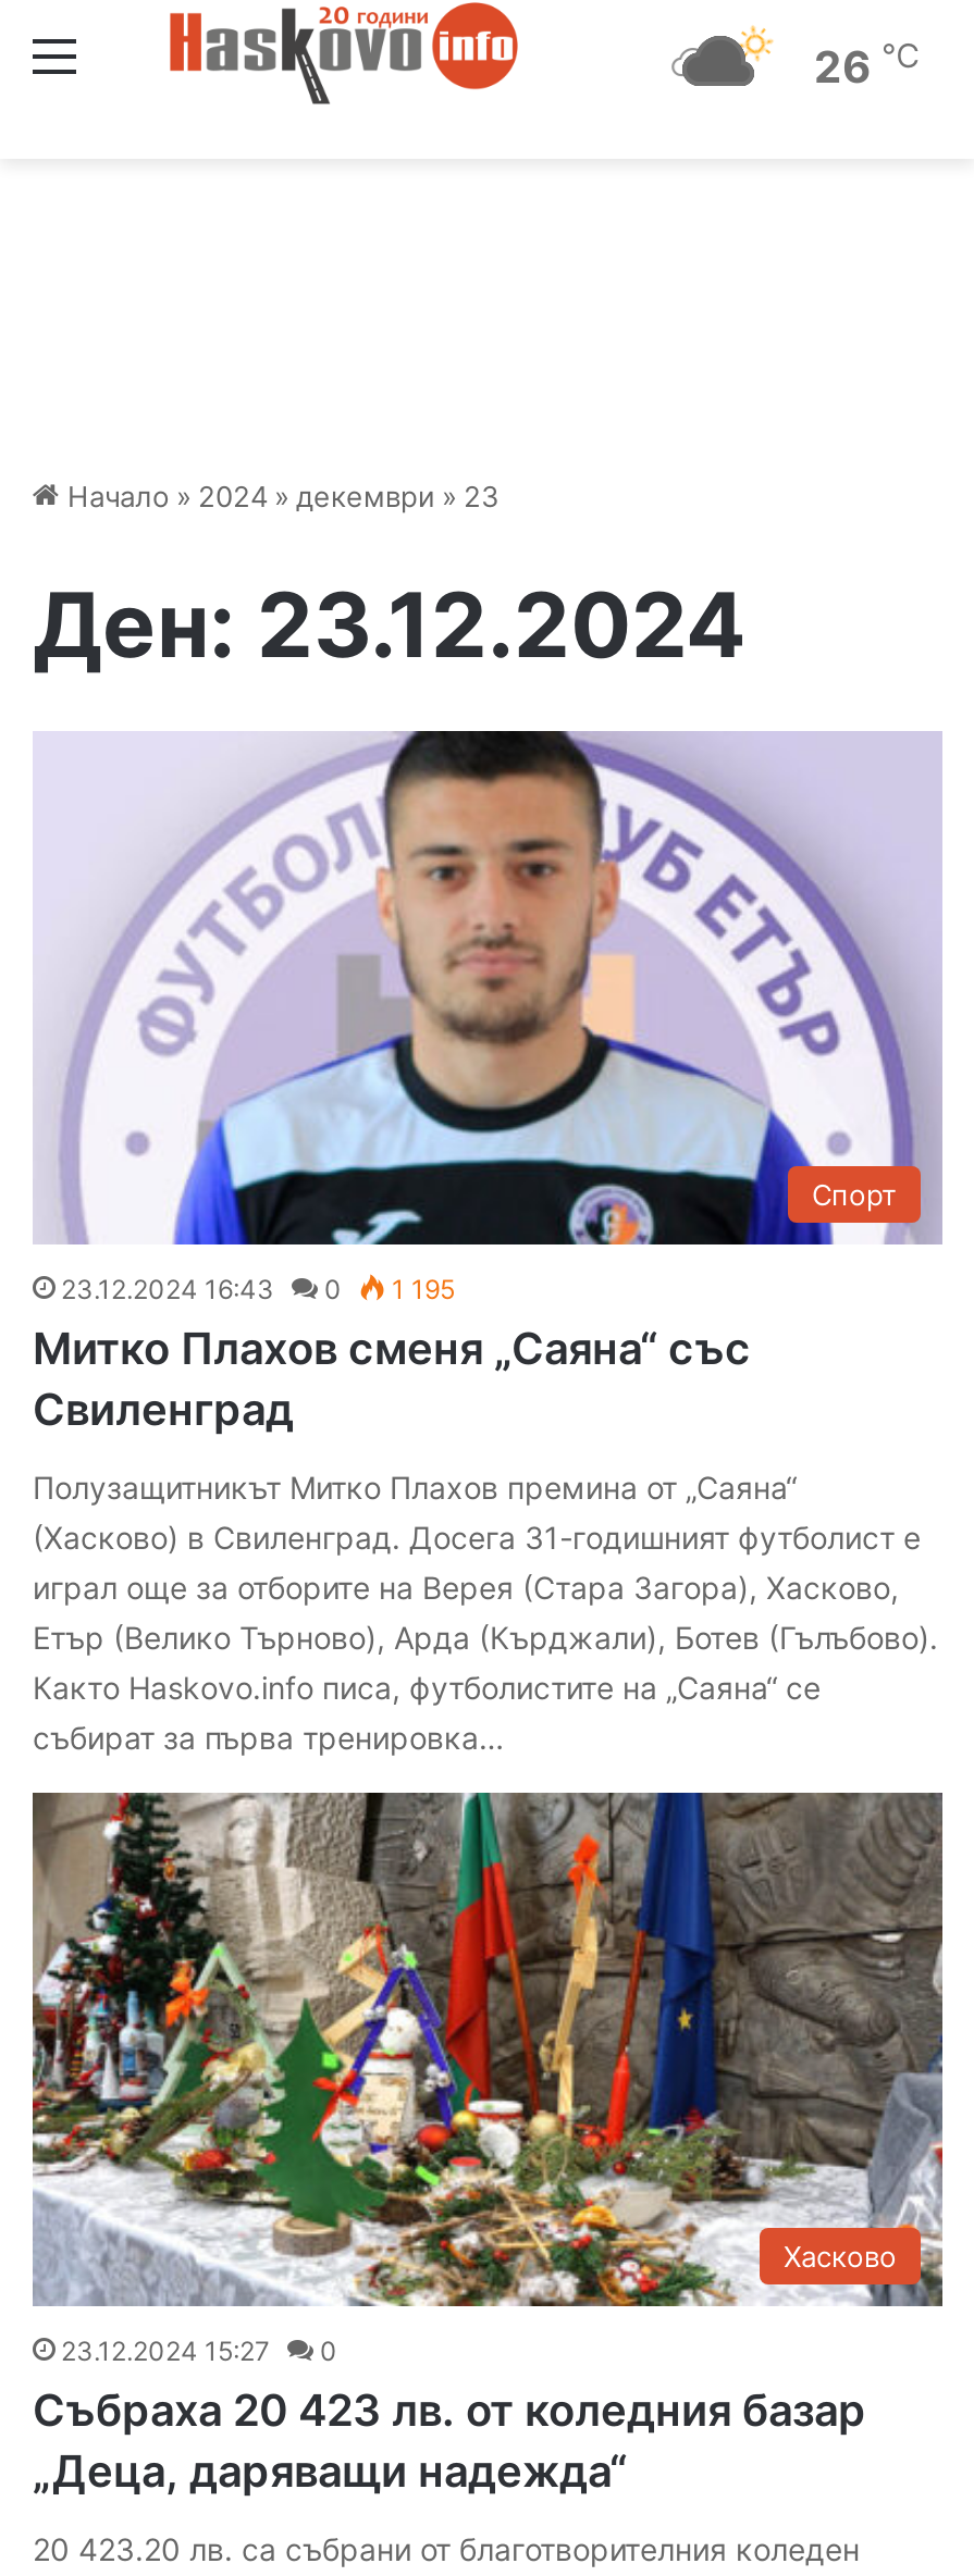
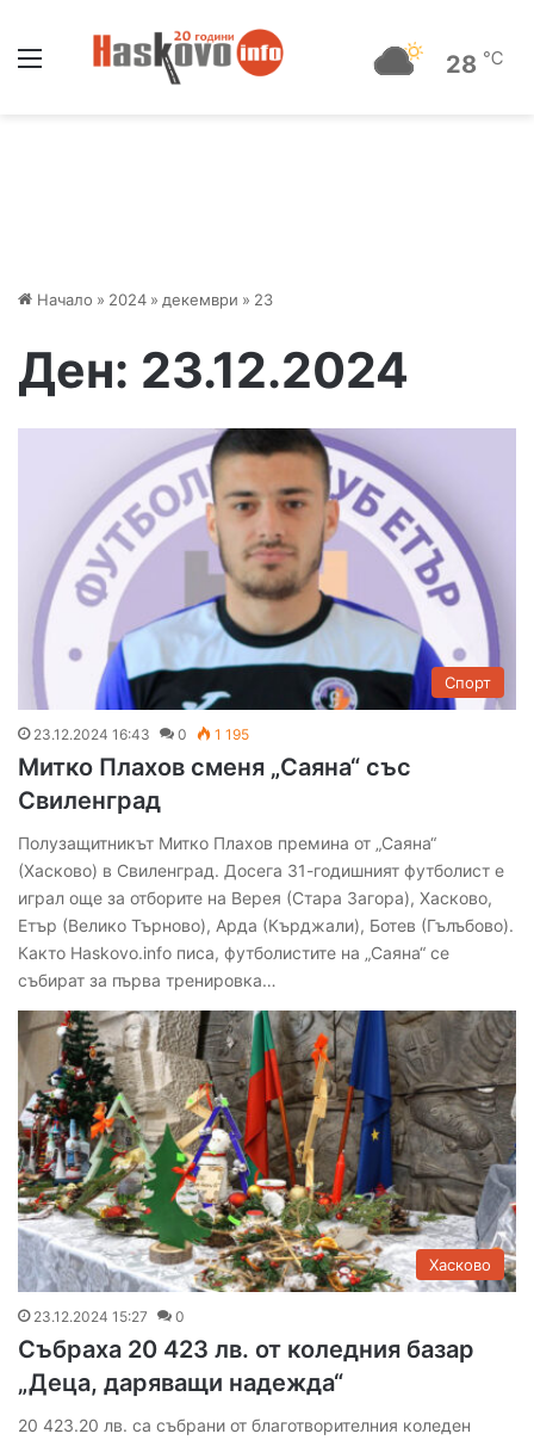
[814,34,921,94] 26 ℃ -> [446,46,504,79] 28 ℃

